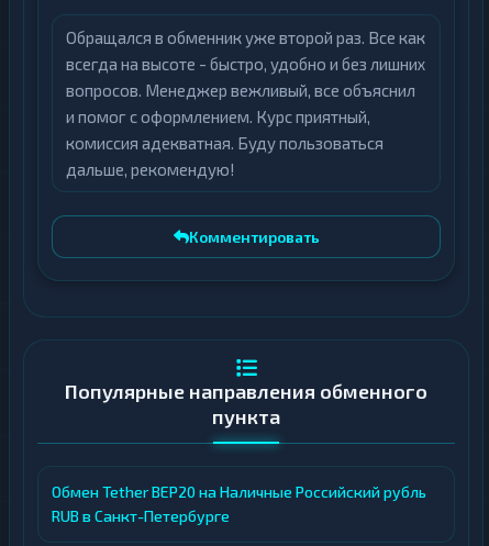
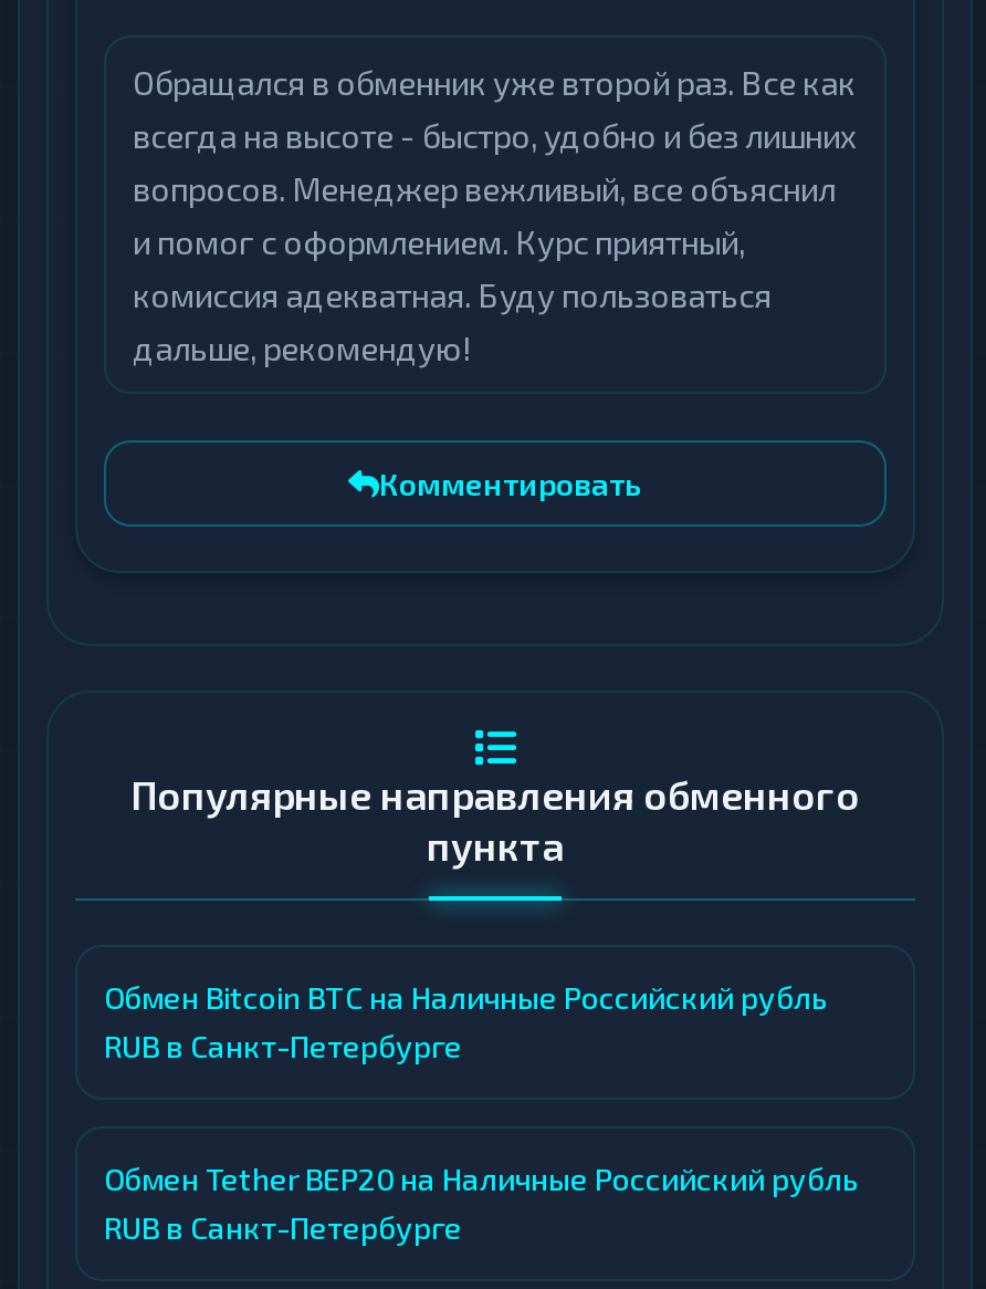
none -> [104,978,827,1064] Обмен Bitcoin BTC на Наличные Российский рубль | RUB в Санкт-Петербурге

